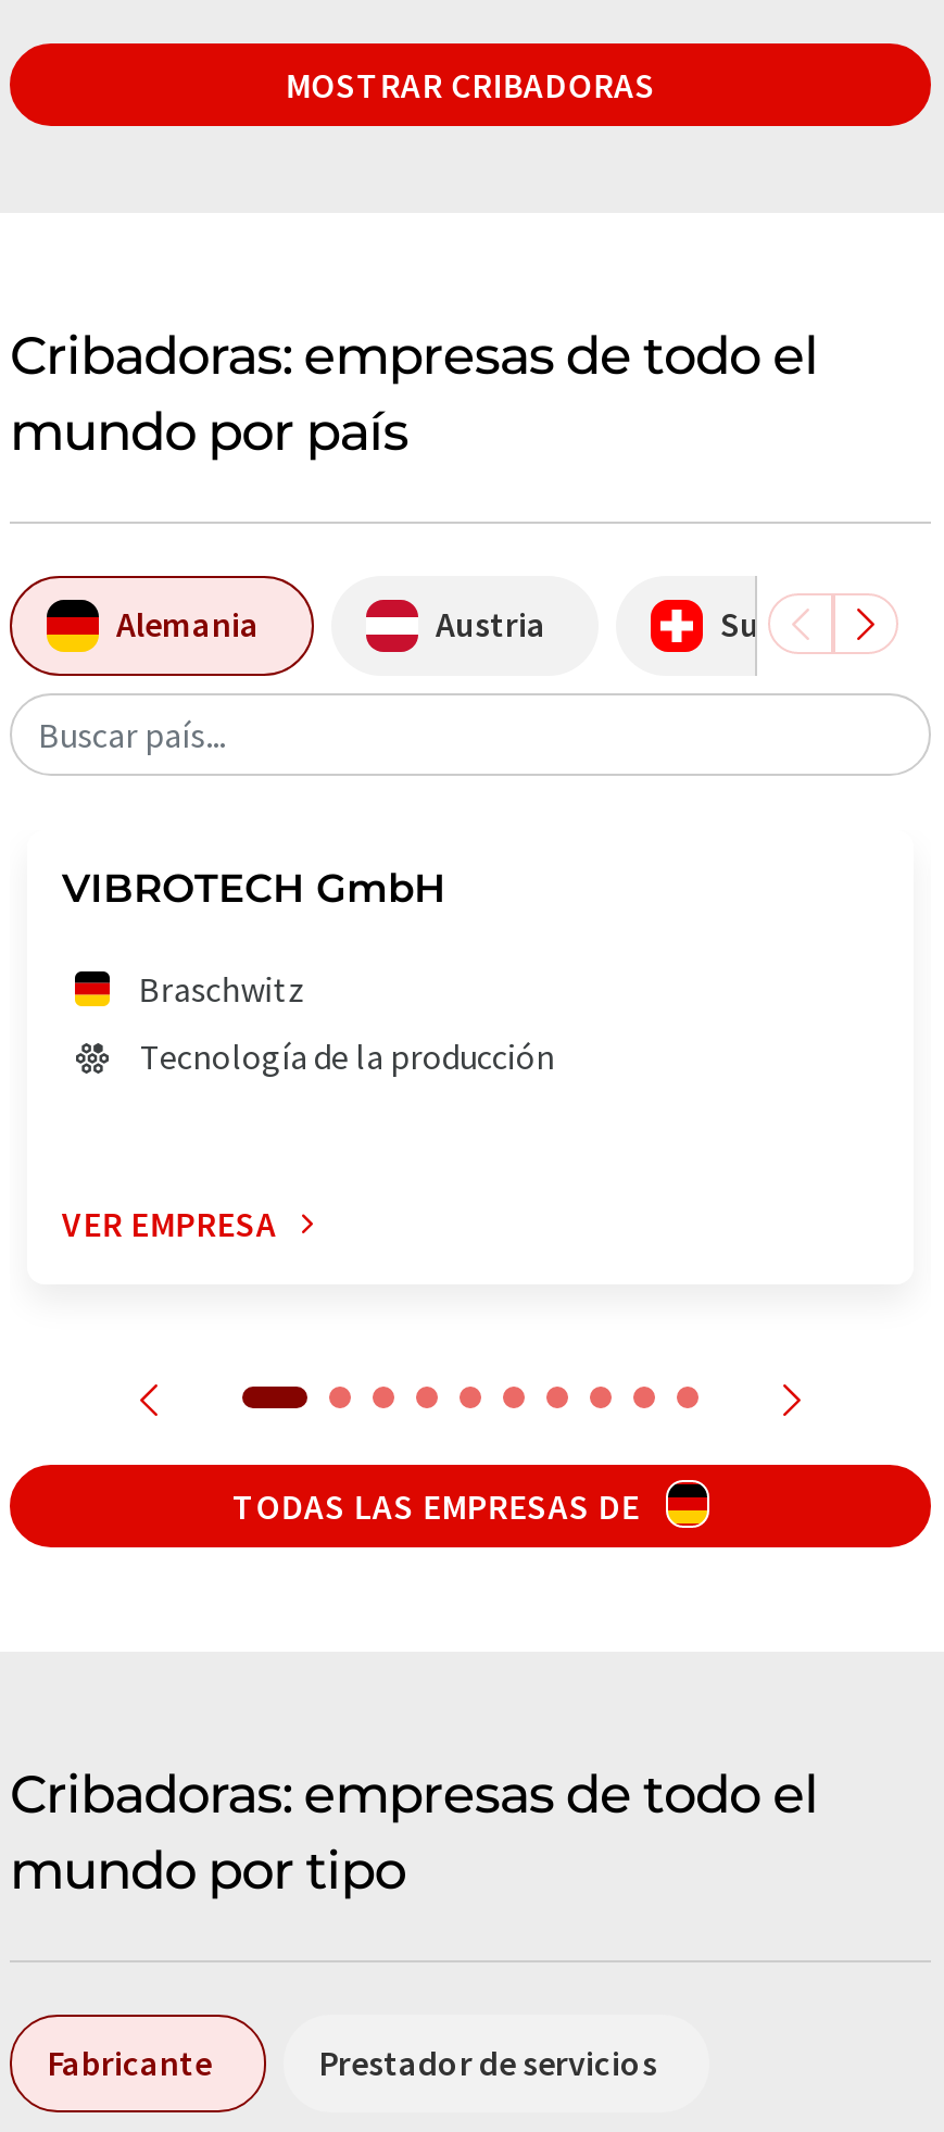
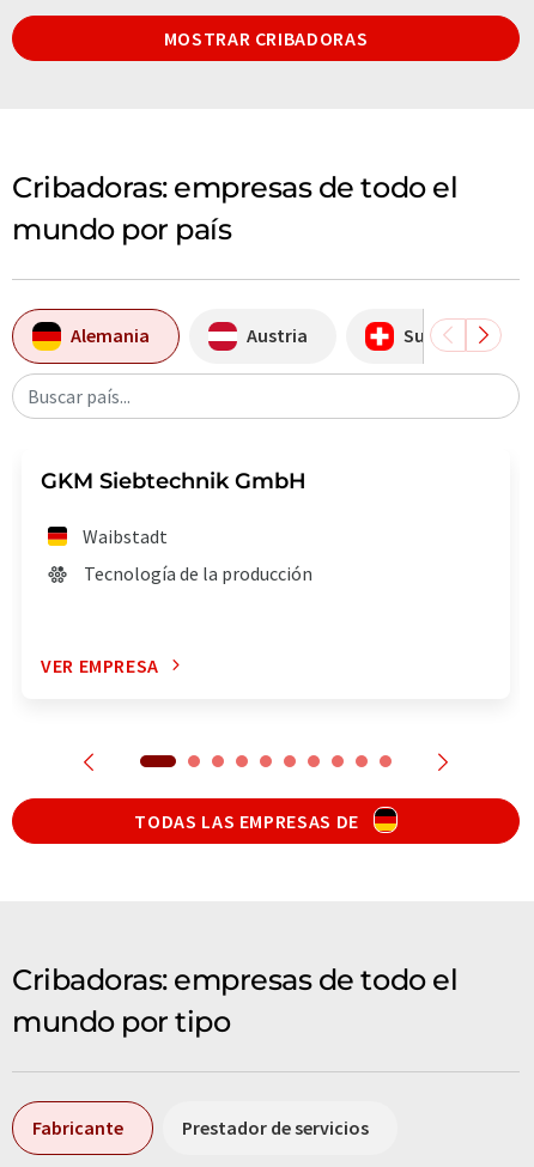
[62,864,446,912] VIBROTECH GmbH -> [41,468,307,494] GKM Siebtechnik GmbH
[138,966,306,1010] Braschwitz -> [83,524,168,548] Waibstadt

